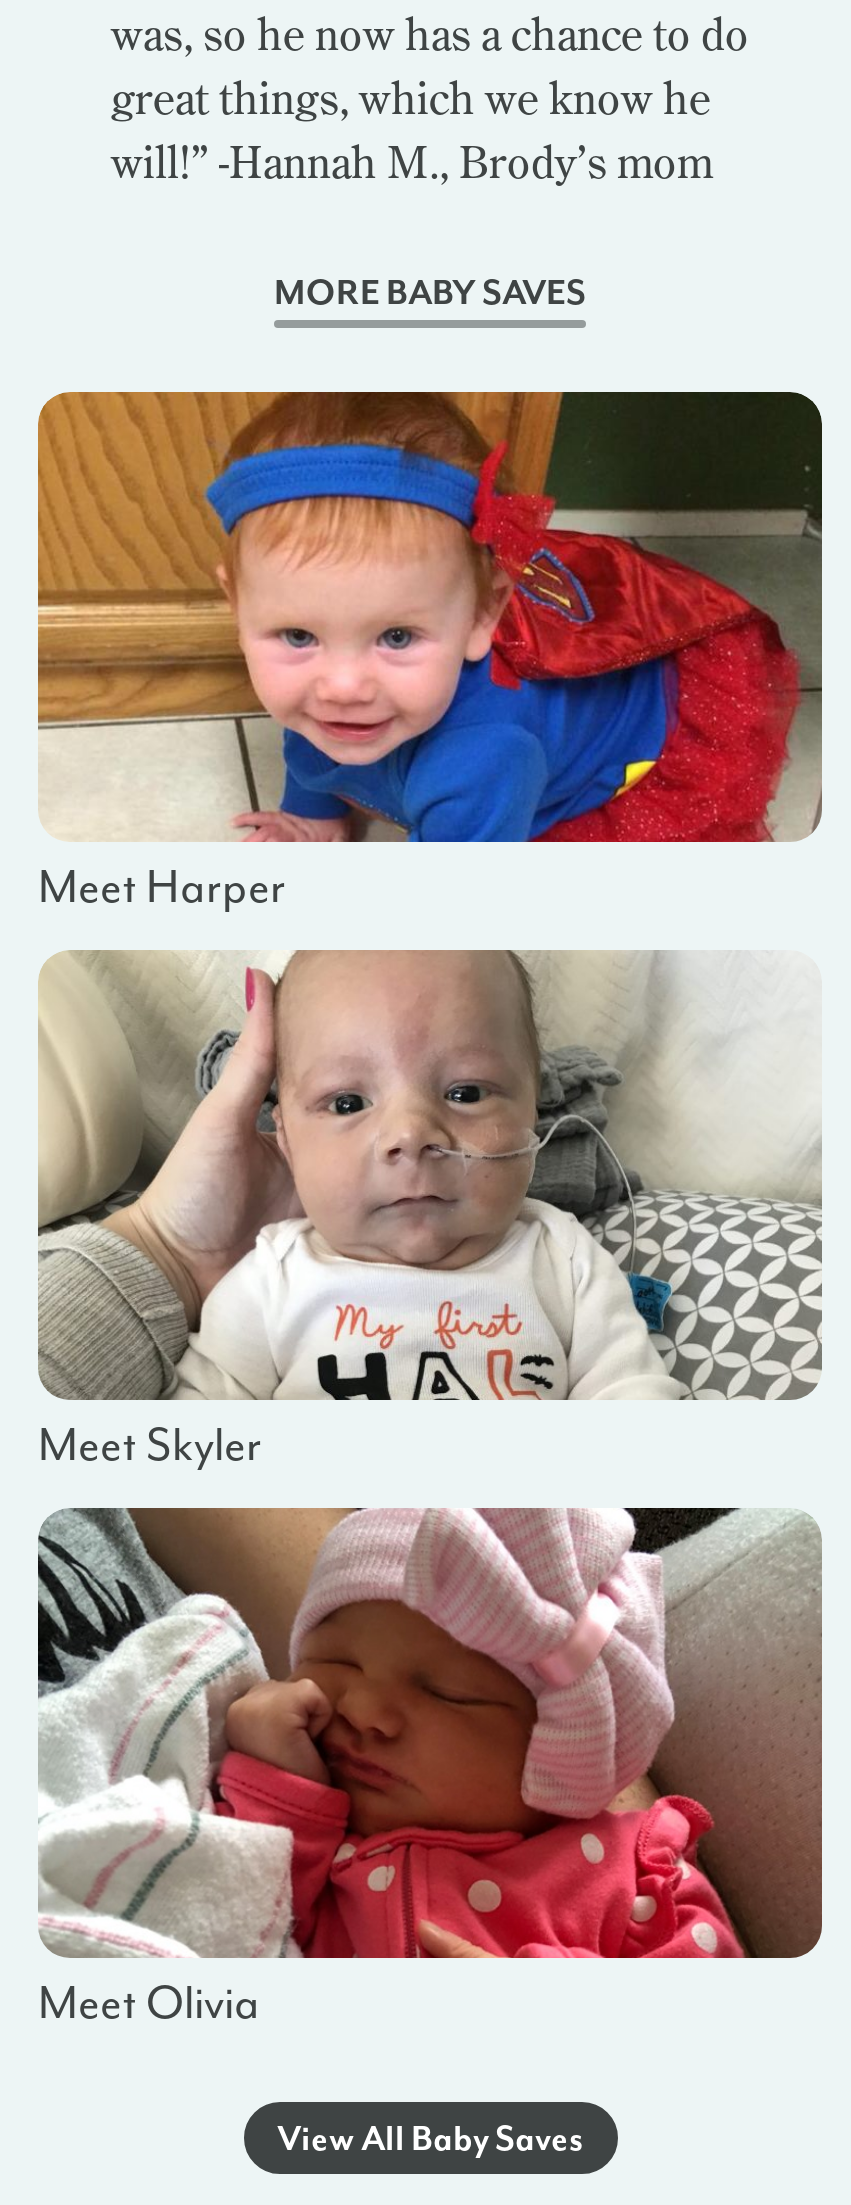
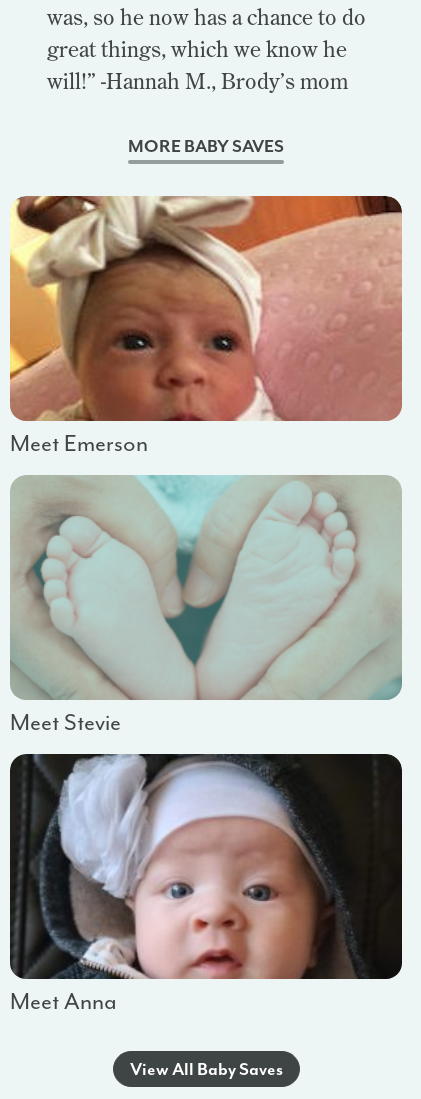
[36,390,824,916] [image] | Meet Harper -> [9,195,403,458] [image] | Meet Emerson
[38,948,820,1474] [image] | Meet Skyler -> [10,475,402,737] [image] | Meet Stevie
[38,1506,824,2032] [image] | Meet Olivia -> [9,753,403,1016] [image] | Meet Anna

